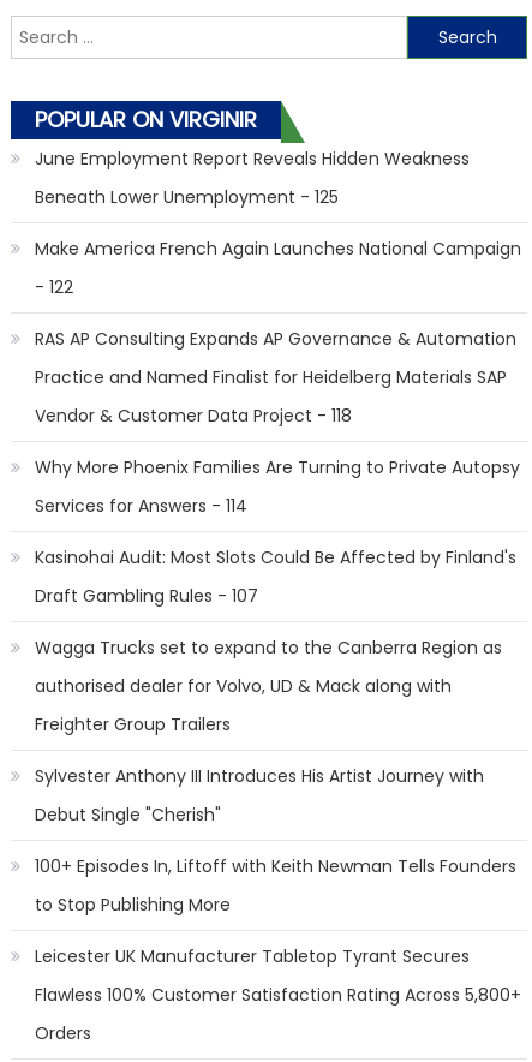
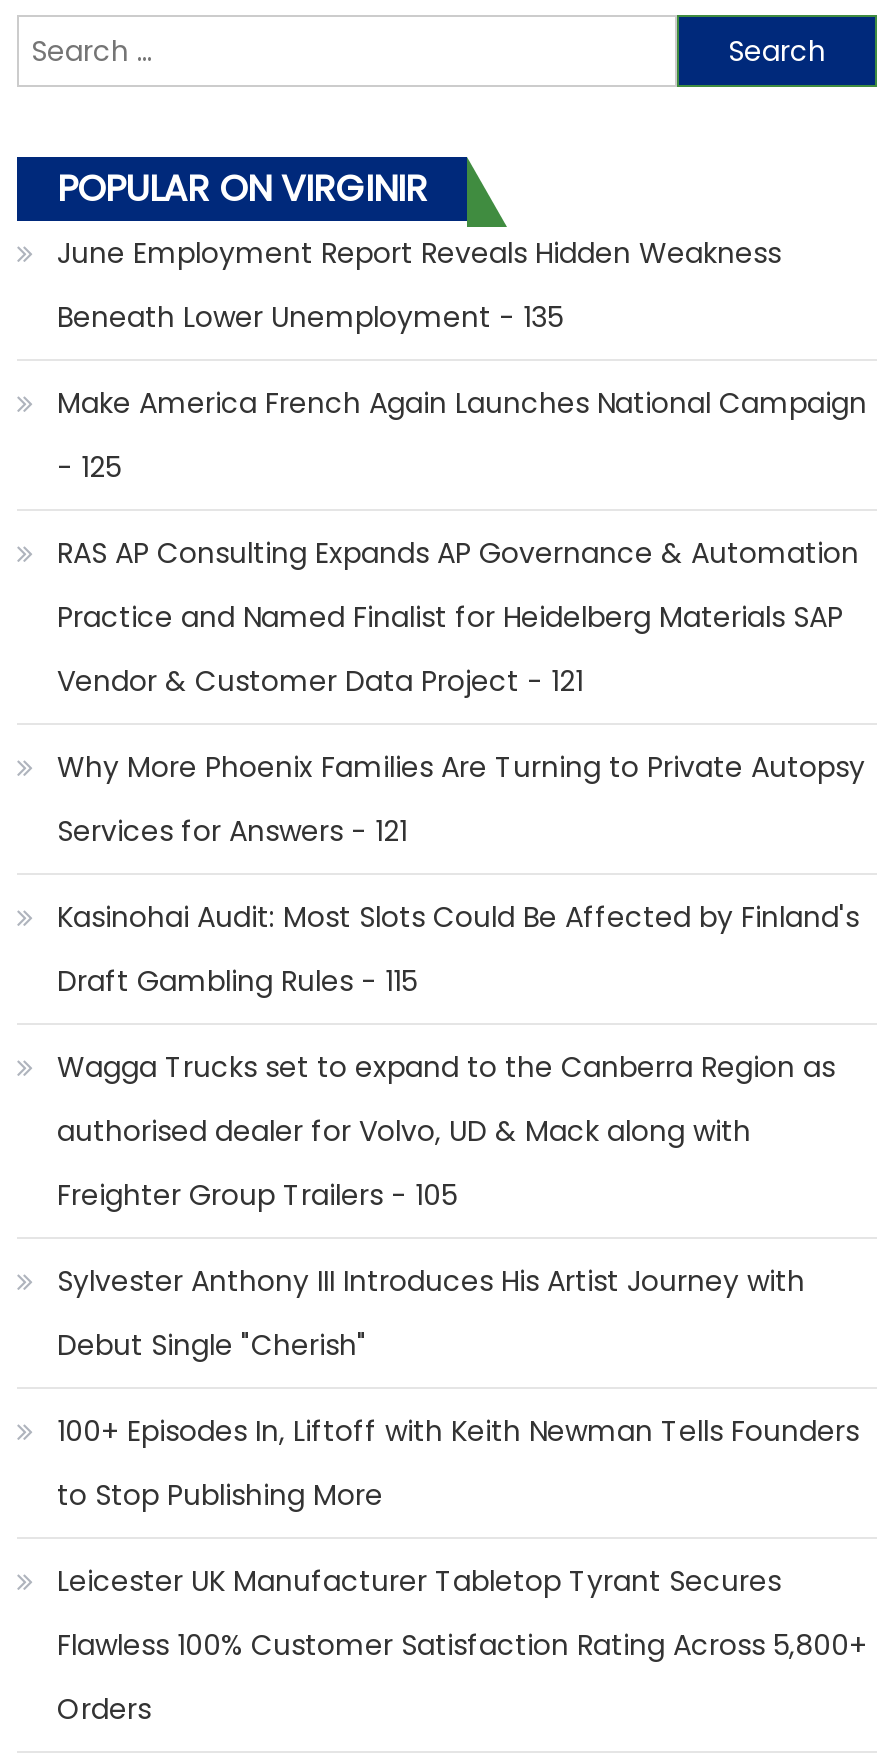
[35,185,339,209] Beneath Lower Unemployment - 125 -> [57,297,563,337] Beneath Lower Unemployment - 135
[35,275,73,299] - 122 -> [57,447,121,487] - 125
[35,404,352,428] Vendor & Customer Data Project - 118 -> [57,661,583,701] Vendor & Customer Data Project - 121
[35,494,247,518] Services for Answers - 114 -> [57,811,407,851] Services for Answers - 121
[35,584,258,608] Draft Gambling Rules - 107 -> [57,961,417,1001] Draft Gambling Rules - 115
[35,712,231,736] Freighter Group Trailers -> [57,1175,457,1215] Freighter Group Trailers - 105

